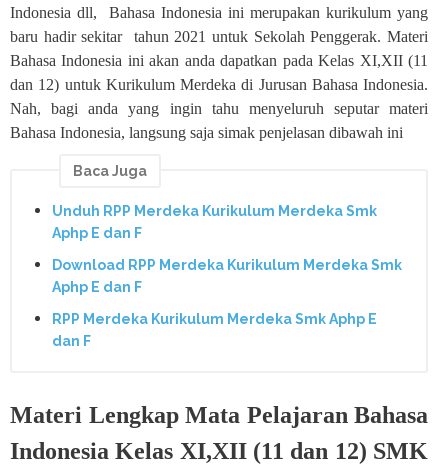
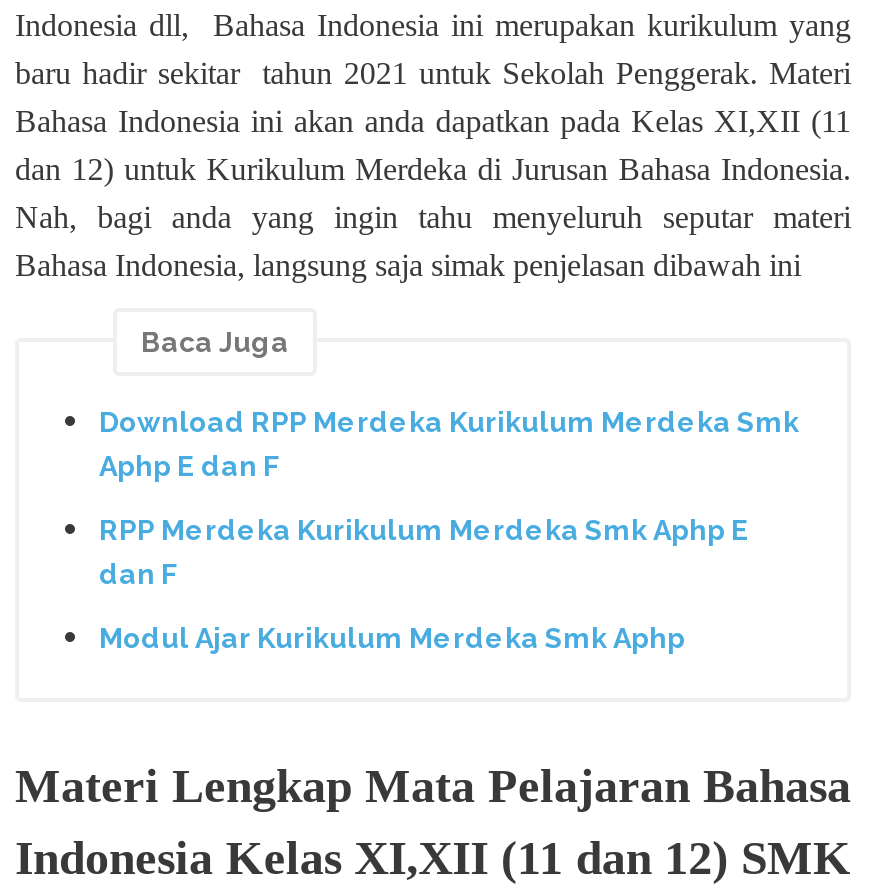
[52,203,377,241] Unduh RPP Merdeka Kurikulum Merdeka Smk | Aphp E dan F -> none
moved [52,257,402,349] -> [99,407,799,590]: Download RPP Merdeka Kurikulum Merdeka Smk | Aphp E dan F | RPP Merdeka Kurikulum Merdeka Smk Aphp E | dan F
none -> [99,621,685,653] Modul Ajar Kurikulum Merdeka Smk Aphp

